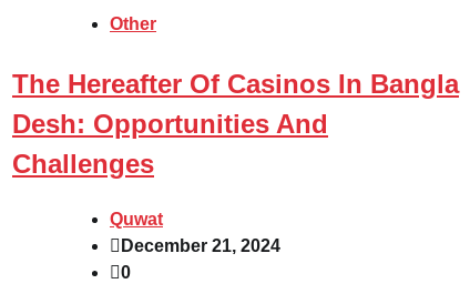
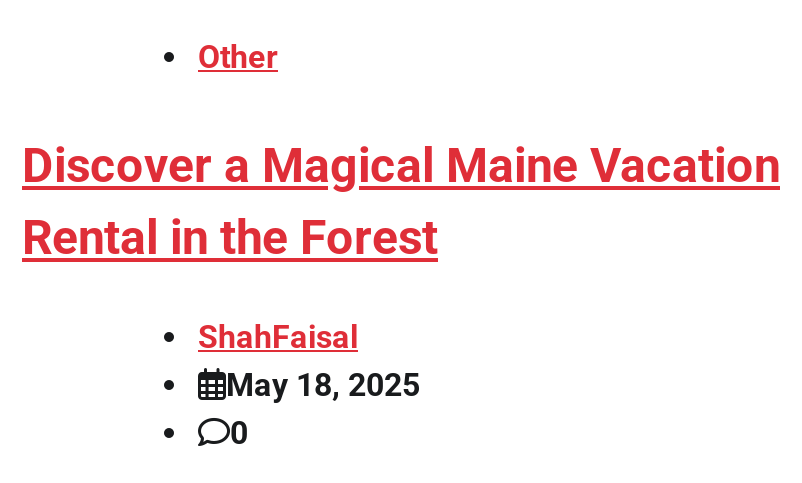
[12,69,459,178] The Hereafter Of Casinos In Bangla | Desh: Opportunities And | Challenges -> [22,138,780,266] Discover a Magical Maine Vacation | Rental in the Forest
[110,209,280,255] Quwat | December 21, 2024 -> [198,317,420,403] ShahFaisal | May 18, 2025

